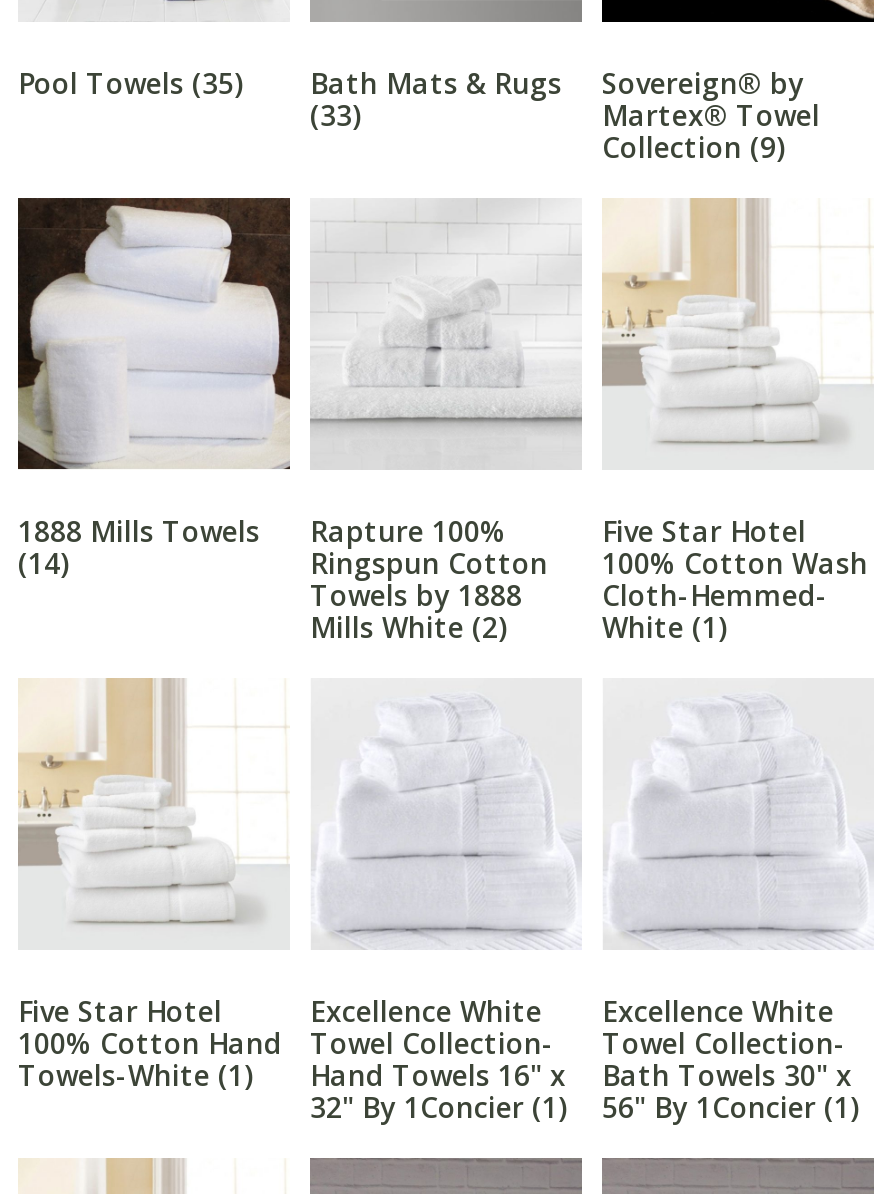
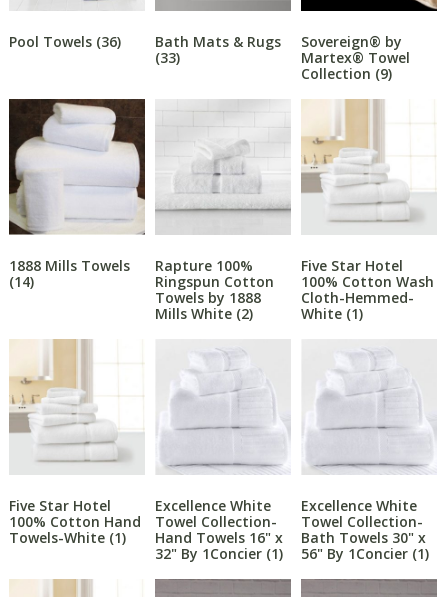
[18,64,804,102] Pool Towels (35) Bath Mats & Rugs Sovereign® by -> [9,32,402,51] Pool Towels (36) Bath Mats & Rugs Sovereign® by

